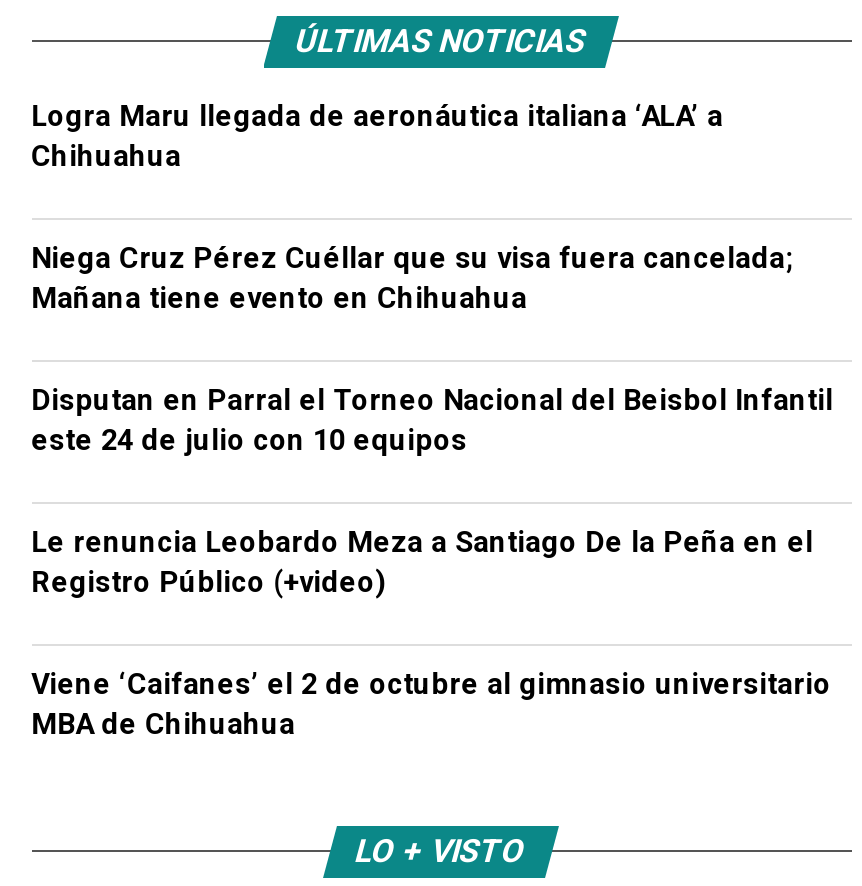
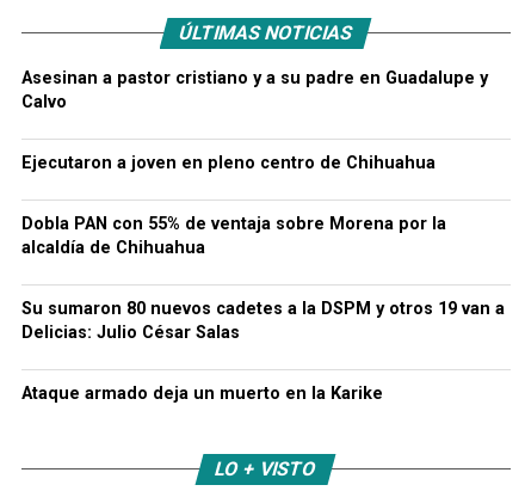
[31,100,723,174] Logra Maru llegada de aeronáutica italiana ‘ALA’ a | Chihuahua -> [21,68,488,112] Asesinan a pastor cristiano y a su padre en Guadalupe y | Calvo
[31,242,793,316] Niega Cruz Pérez Cuéllar que su visa fuera cancelada; | Mañana tiene evento en Chihuahua -> [21,153,435,173] Ejecutaron a joven en pleno centro de Chihuahua
[31,384,833,458] Disputan en Parral el Torneo Nacional del Beisbol Infantil | este 24 de julio con 10 equipos -> [21,213,446,258] Dobla PAN con 55% de ventaja sobre Morena por la | alcaldía de Chihuahua
[31,526,813,600] Le renuncia Leobardo Meza a Santiago De la Peña en el | Registro Público (+video) -> [21,298,504,343] Su sumaron 80 nuevos cadetes a la DSPM y otros 19 van a | Delicias: Julio César Salas
[31,668,831,742] Viene ‘Caifanes’ el 2 de octubre al gimnasio universitario | MBA de Chihuahua -> [21,383,383,403] Ataque armado deja un muerto en la Karike

